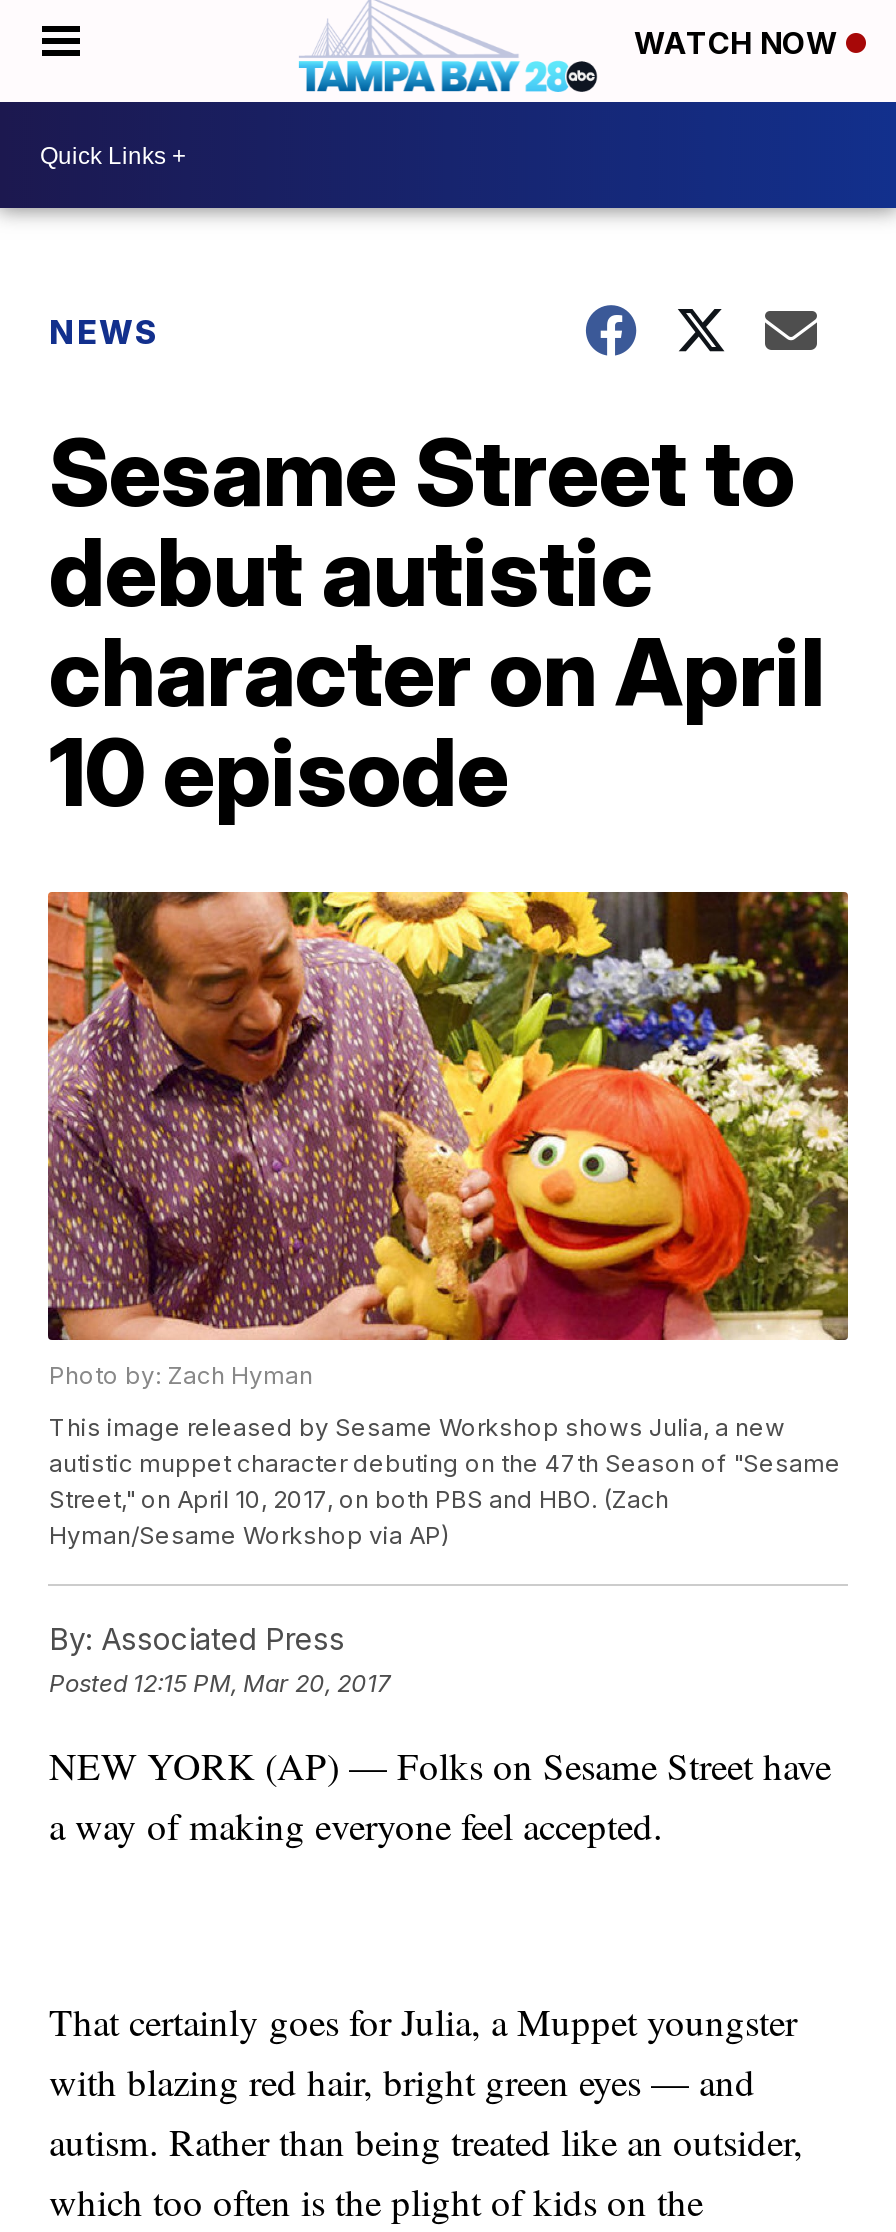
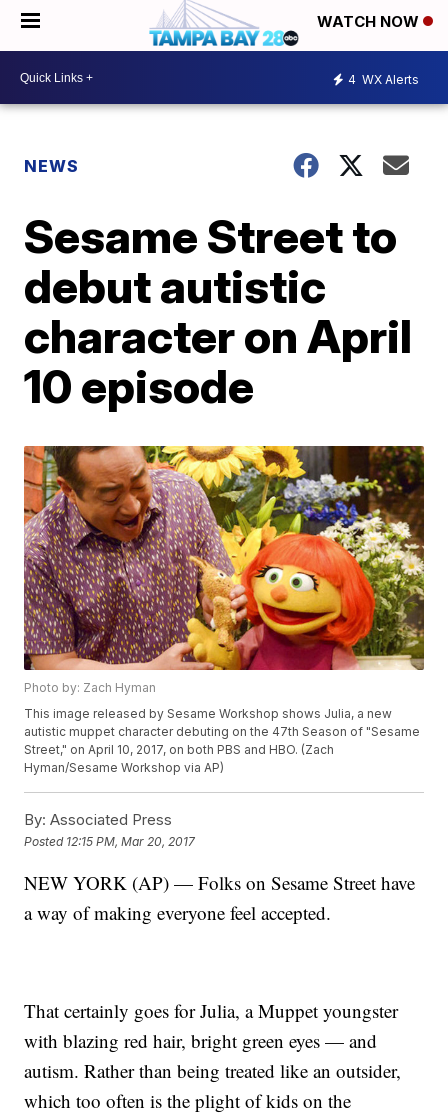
none -> [348,71,419,86] 4 WX Alerts

